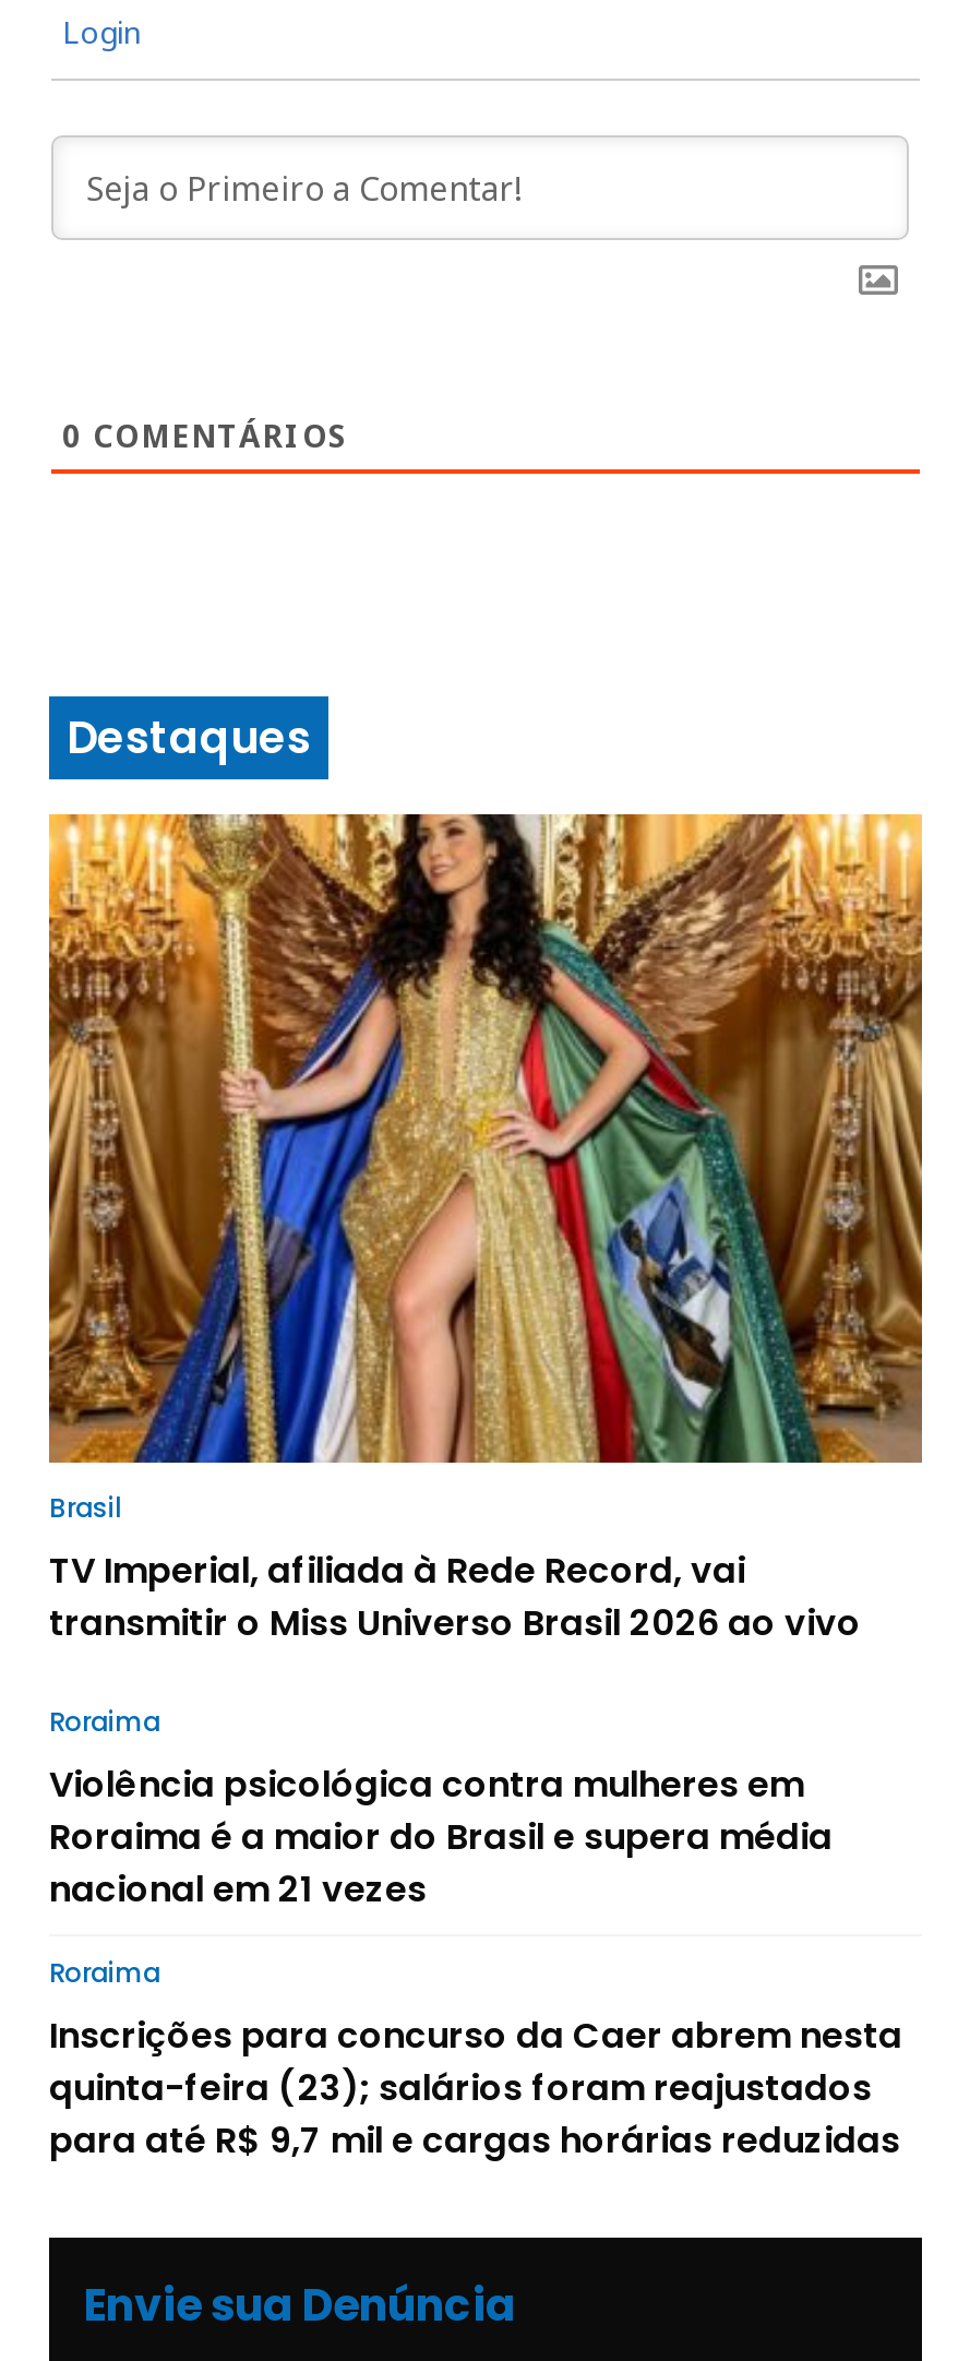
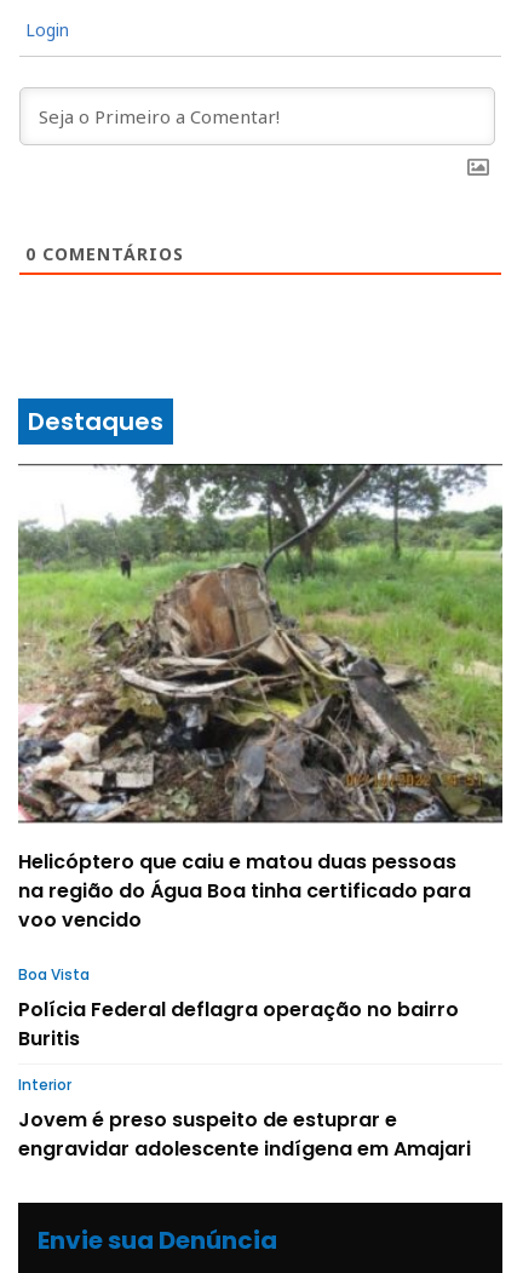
[47,812,924,1649] [image] | Brasil | TV Imperial, afiliada à Rede Record, vai | transmitir o Miss Universo Brasil 2026 ao vivo -> [17,463,504,934] [image] | Helicóptero que caiu e matou duas pessoas | na região do Água Boa tinha certificado para | voo vencido
[49,1703,833,1915] Roraima | Violência psicológica contra mulheres em | Roraima é a maior do Brasil e supera média | nacional em 21 vezes -> [18,964,459,1053] Boa Vista | Polícia Federal deflagra operação no bairro | Buritis
[49,1954,902,2166] Roraima | Inscrições para concurso da Caer abrem nesta | quinta-feira (23); salários foram reajustados | para até R$ 9,7 mil e cargas horárias reduzidas -> [18,1075,471,1163] Interior | Jovem é preso suspeito de estuprar e | engravidar adolescente indígena em Amajari

